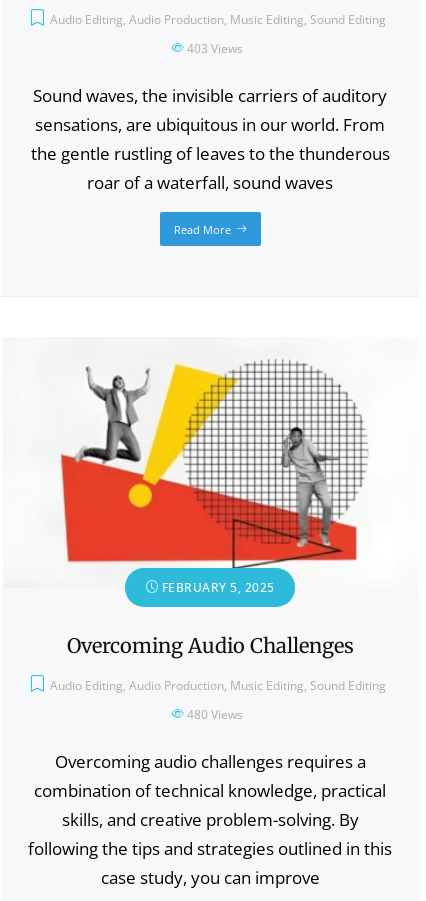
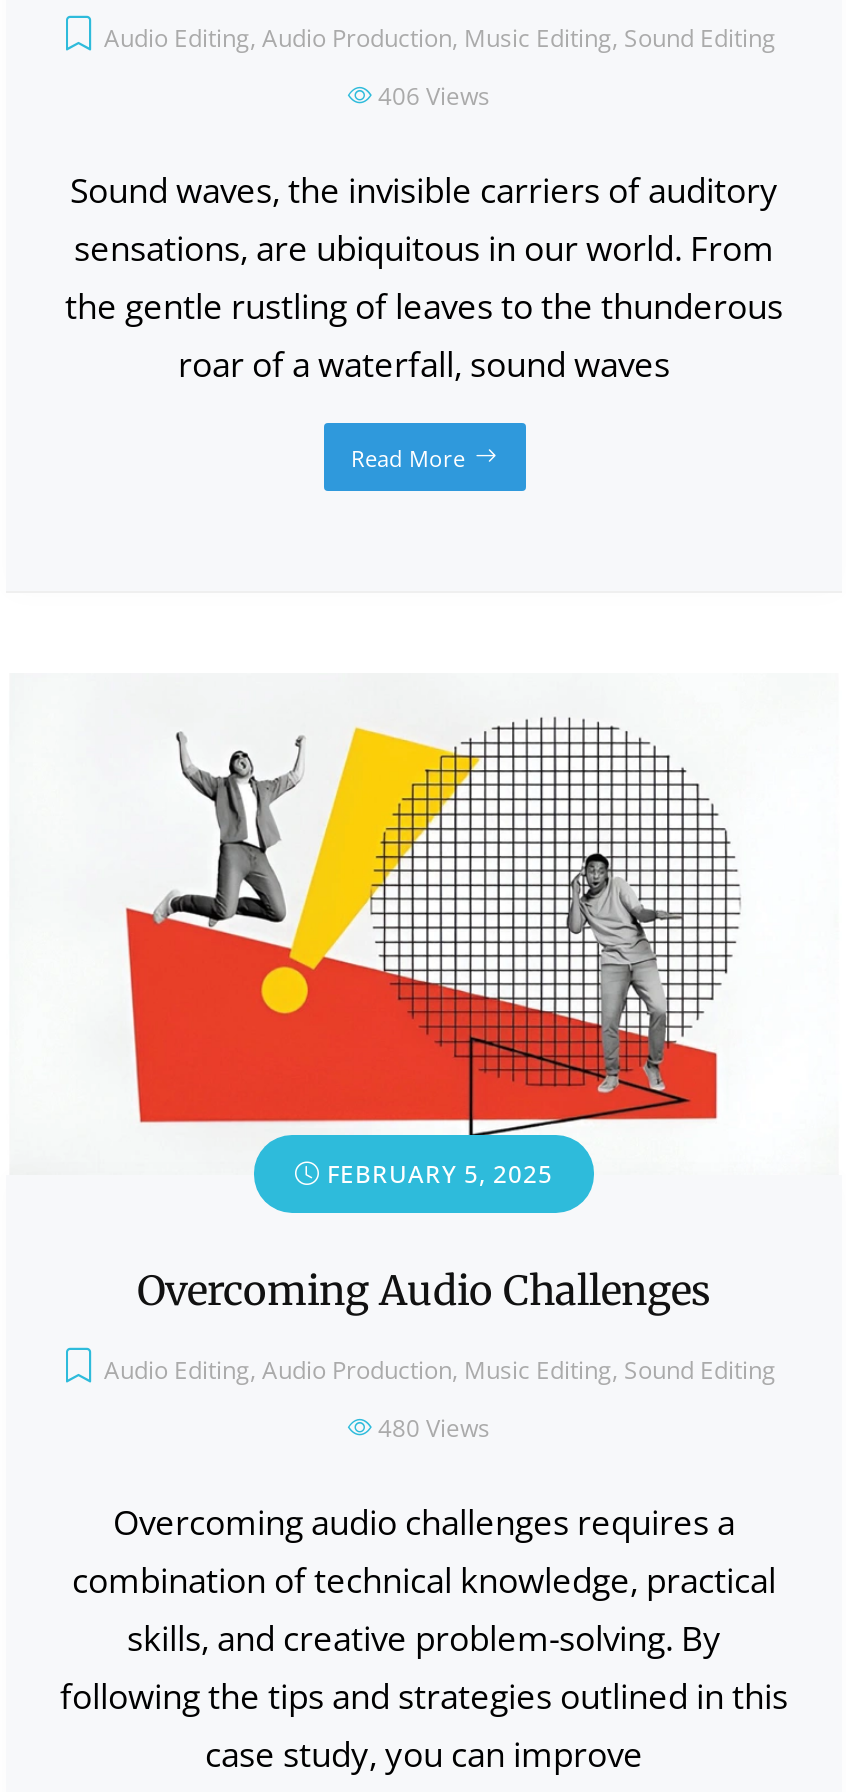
[184,40,243,57] 403 Views -> [372,79,490,113] 406 Views

